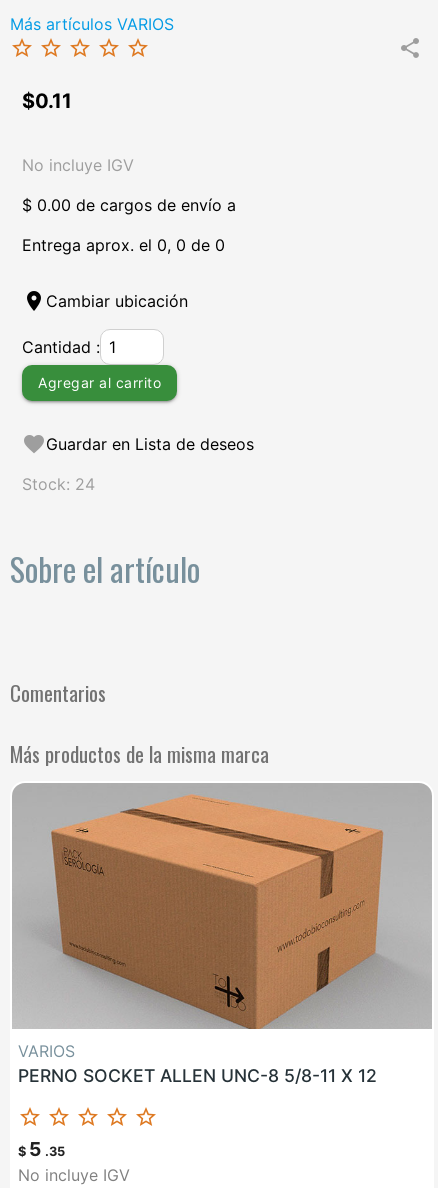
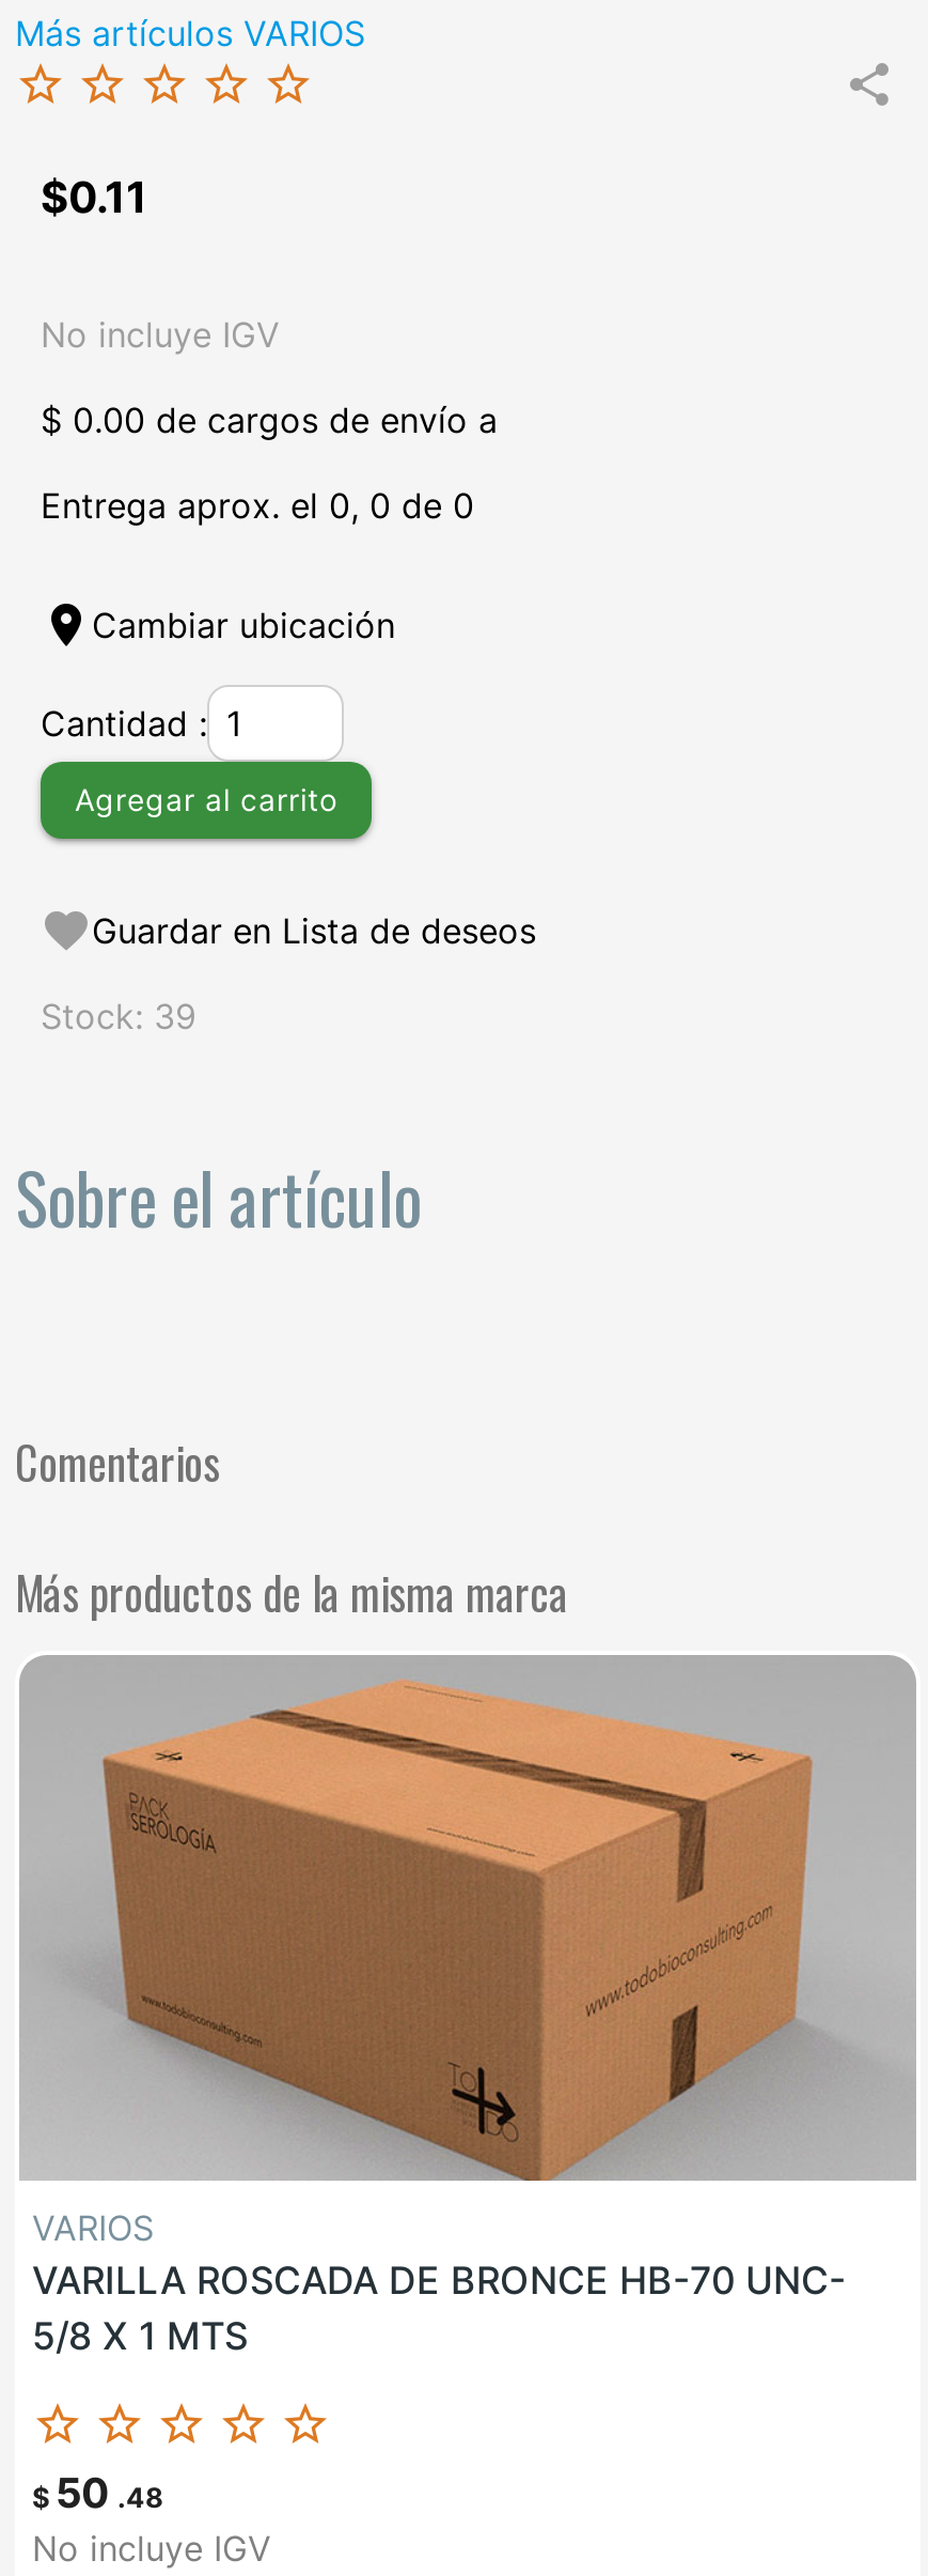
[22,474,95,494] Stock: 24 -> [41,994,196,1037] Stock: 39
[18,1065,377,1086] PERNO SOCKET ALLEN UNC-8 5/8-11 X 12 -> [32,2258,846,2358] VARILLA ROSCADA DE BRONCE HB-70 UNC- | 5/8 X 1 MTS
[18,1137,65,1161] $5.35 -> [32,2467,162,2519] $50.48

